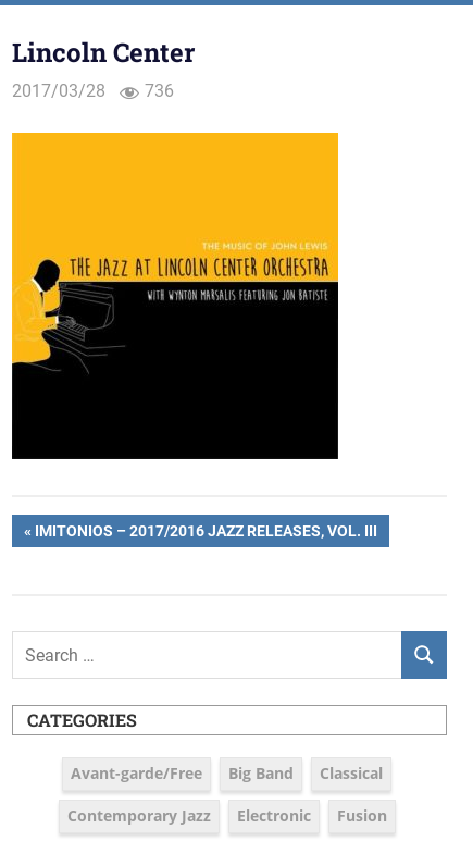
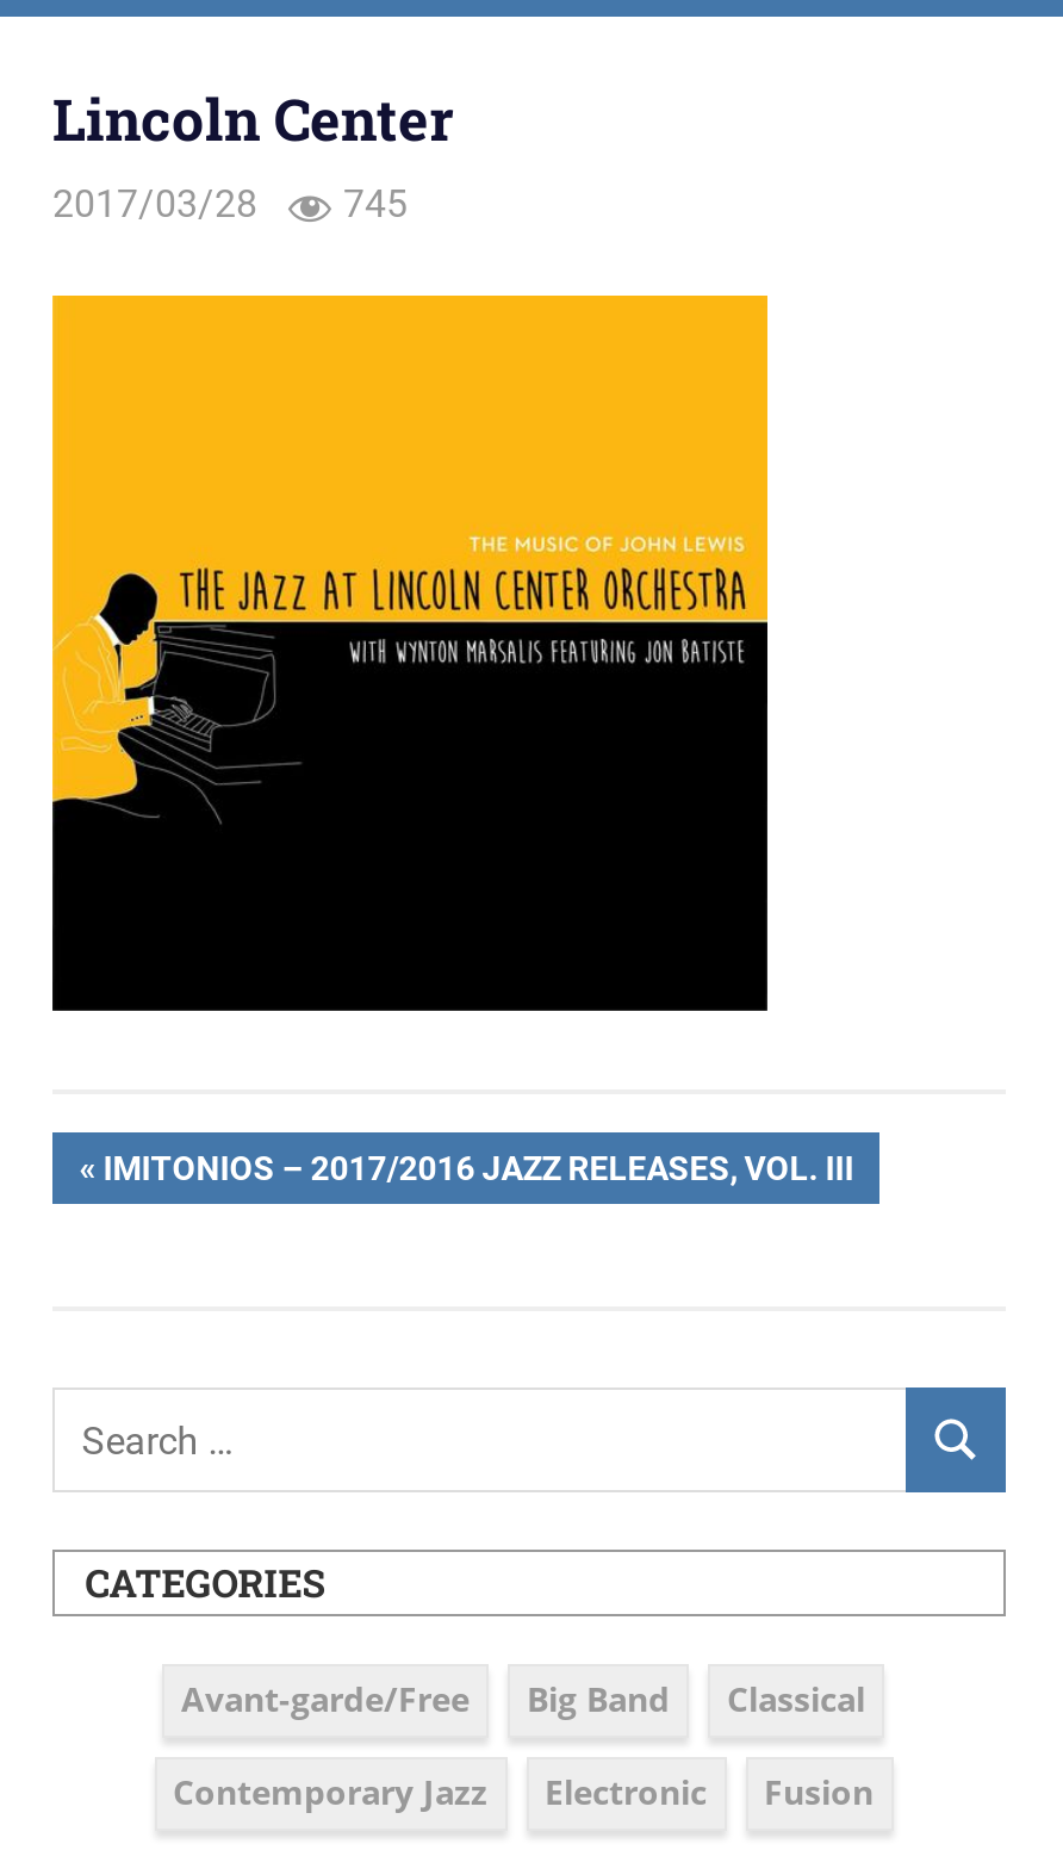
[12,81,174,101] 2017/03/28 736 -> [52,181,408,226] 2017/03/28 745

